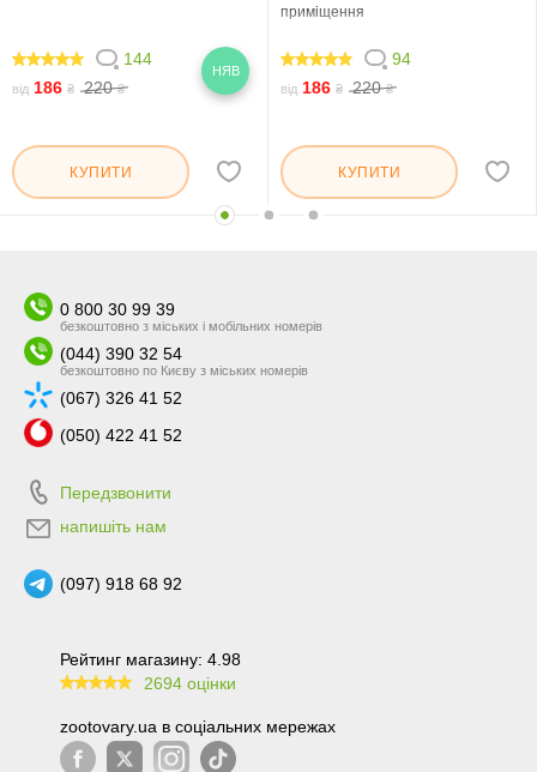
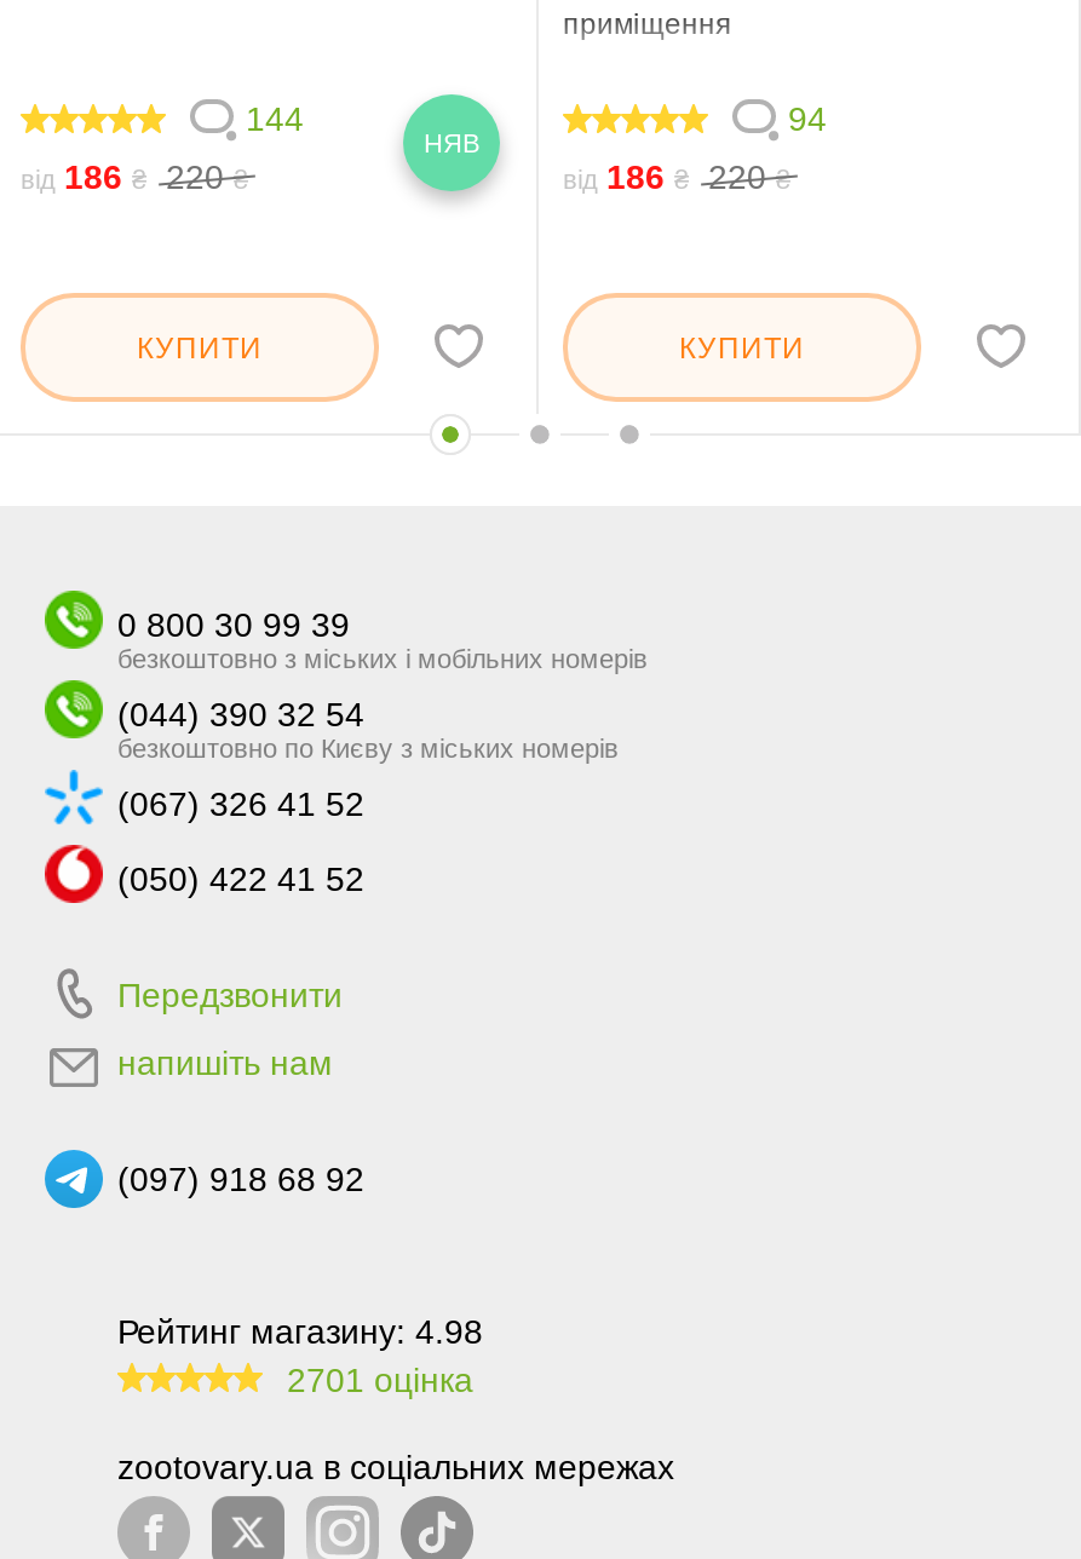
[144,674,236,693] 2694 оцінки -> [287,1360,473,1399] 2701 оцінка

